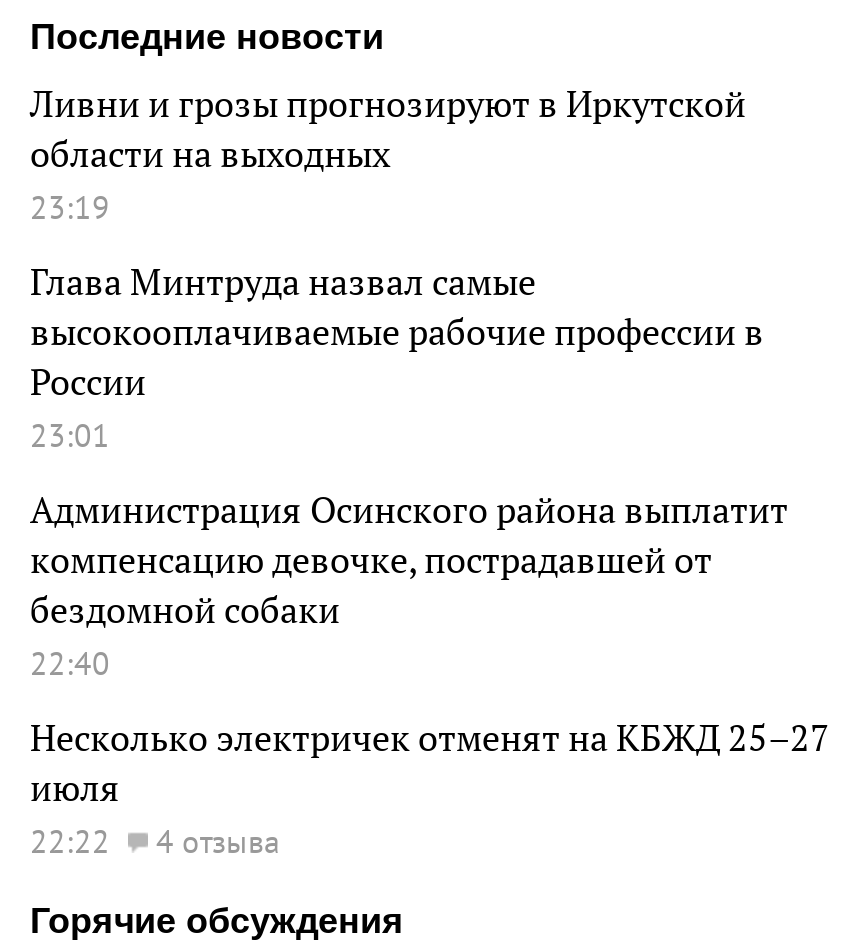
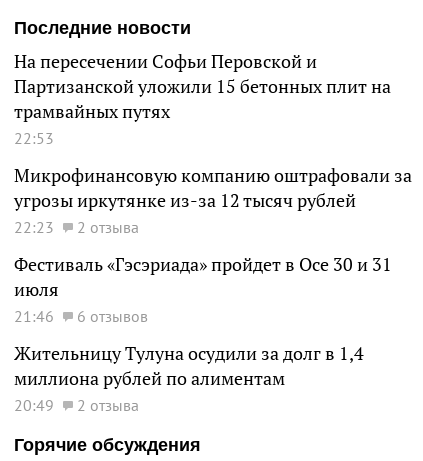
[30,80,830,760] Ливни и грозы прогнозируют в Иркутской | области на выходных | 23:19 | Глава Минтруда назвал самые | высокооплачиваемые рабочие профессии в | России | 23:01 | Администрация Осинского района выплатит | компенсацию девочке, пострадавшей от | бездомной собаки | 22:40 | Несколько электричек отменят на КБЖД 25–27 -> [14,49,412,275] На пересечении Софьи Перовской и | Партизанской уложили 15 бетонных плит на | трамвайных путях | 22:53 | Микрофинансовую компанию оштрафовали за | угрозы иркутянке из-за 12 тысяч рублей | 22:23 | 2 отзыва | Фестиваль «Гэсэриада» пройдет в Осе 30 и 31
moved [30,764,120,810] -> [14,277,59,300]: июля
[30,820,280,860] 22:22 | 4 отзыва -> [14,305,364,414] 21:46 | 6 отзывов | Жительницу Тулуна осудили за долг в 1,4 | миллиона рублей по алиментам | 20:49 | 2 отзыва

